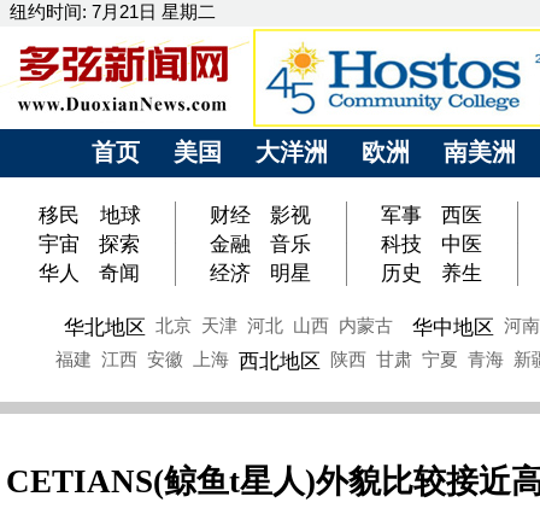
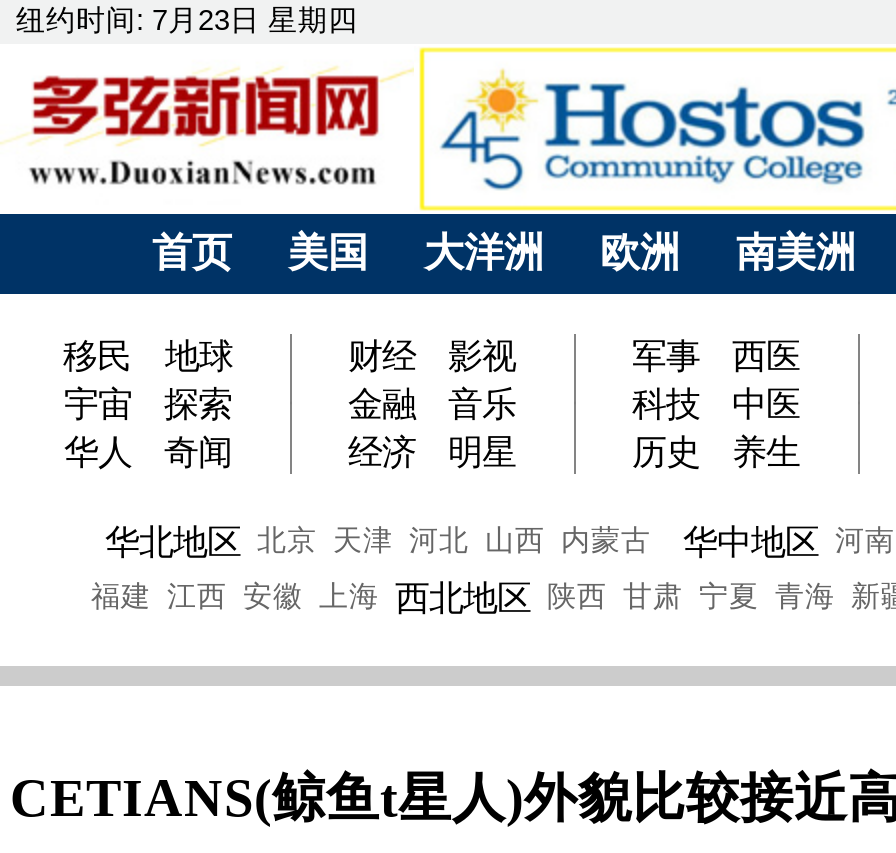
[0,2,216,22] 纽约时间: 7月21日 星期二 -> [0,4,358,36] 纽约时间: 7月23日 星期四

